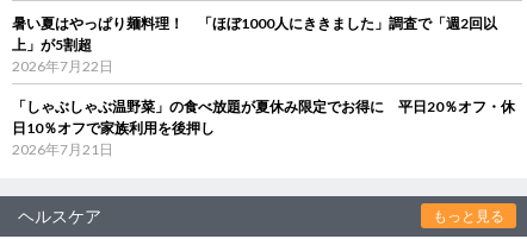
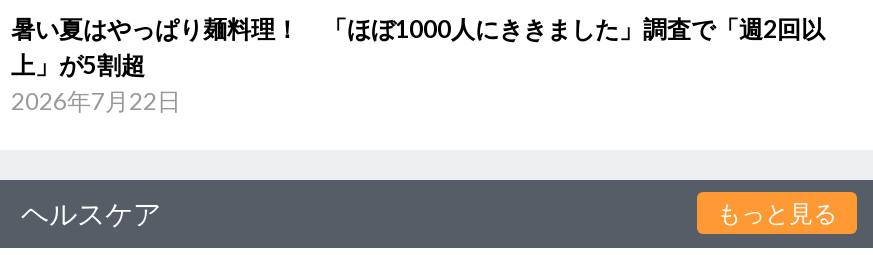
[12,97,515,158] 「しゃぶしゃぶ温野菜」の食べ放題が夏休み限定でお得に 平日20％オフ・休 | 日10％オフで家族利用を後押し | 2026年7月21日 -> none

